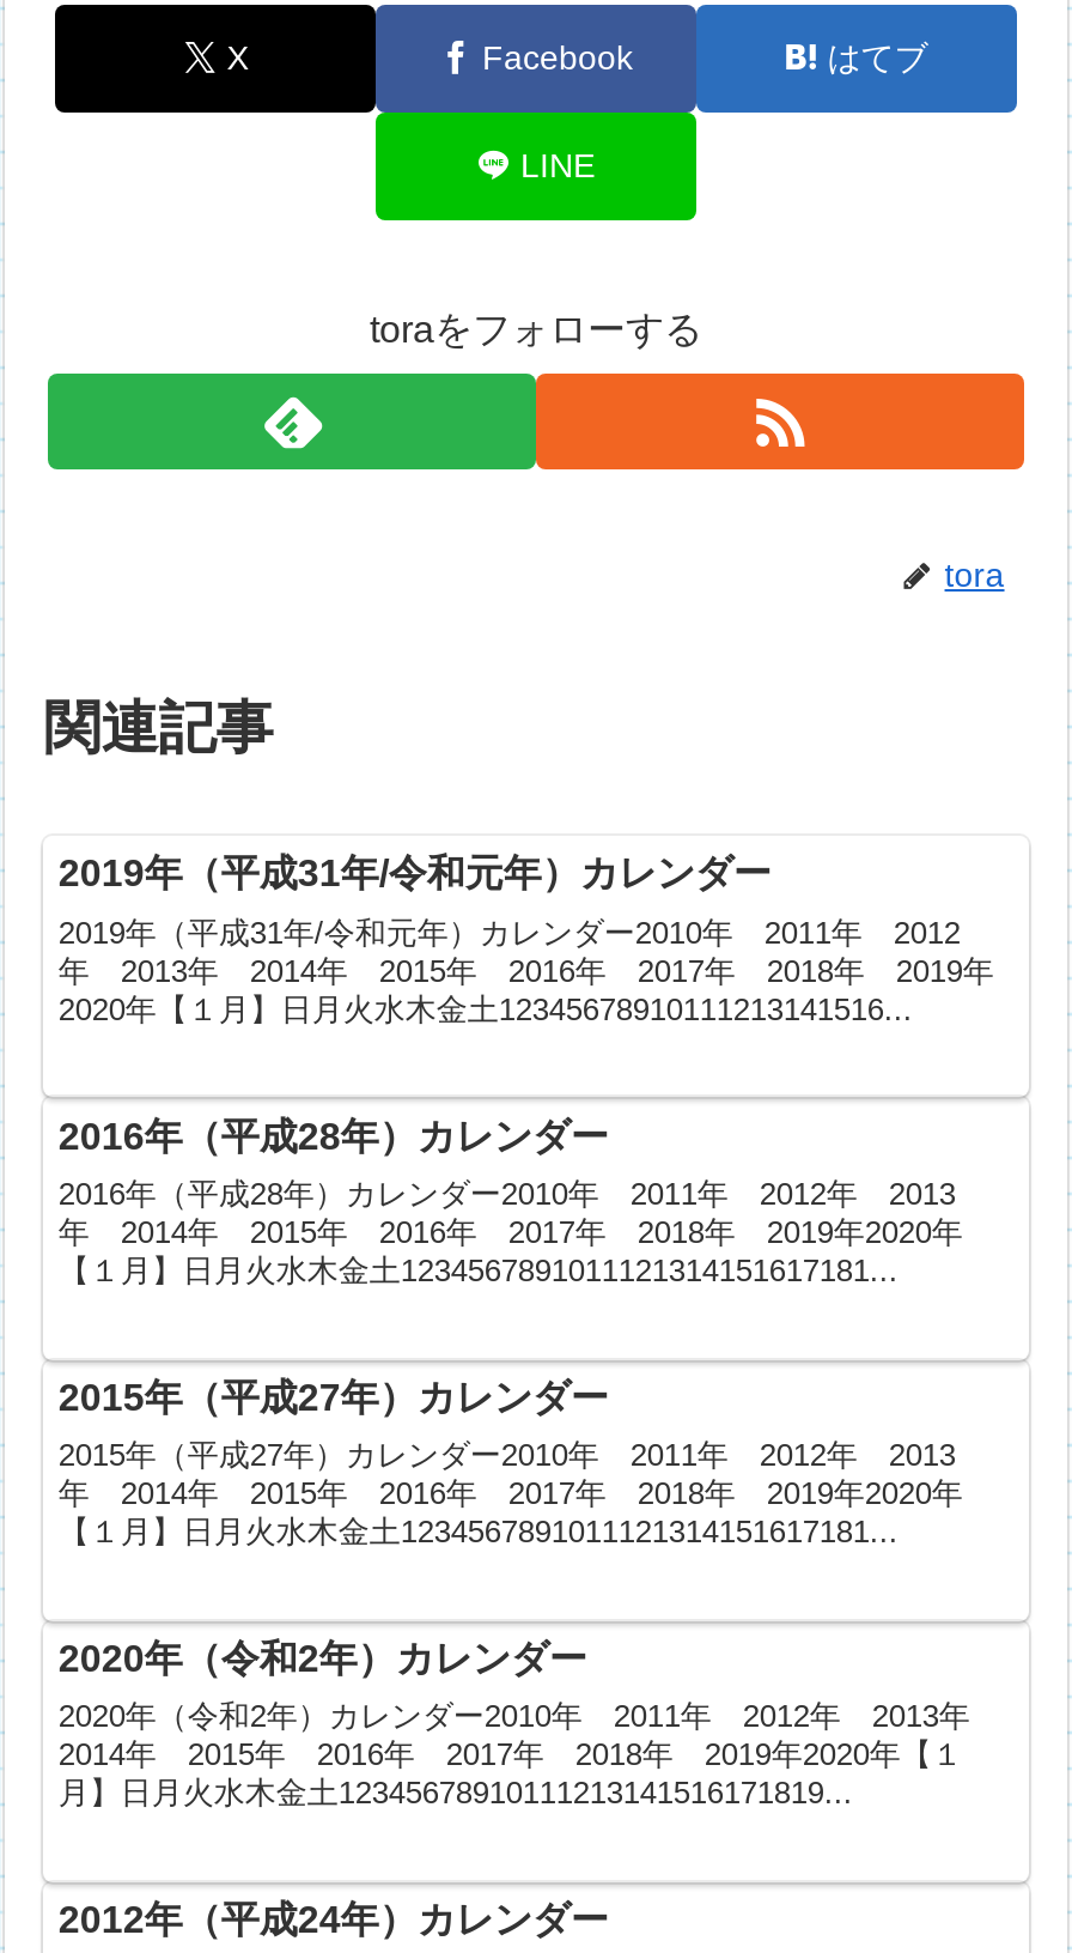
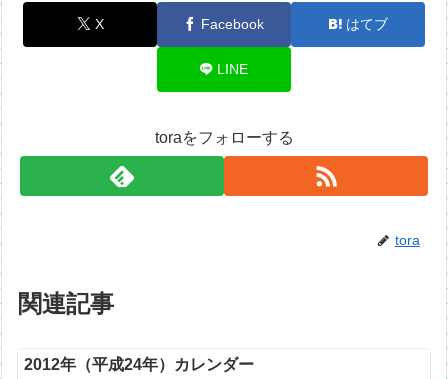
[58,853,1001,1811] 2019年（平成31年/令和元年）カレンダー | 2019年（平成31年/令和元年）カレンダー2010年 2011年 2012 | 年 2013年 2014年 2015年 2016年 2017年 2018年 2019年 | 2020年【１月】日月火水木金土12345678910111213141516... | 2016年（平成28年）カレンダー | 2016年（平成28年）カレンダー2010年 2011年 2012年 2013 | 年 2014年 2015年 2016年 2017年 2018年 2019年2020年 | 【１月】日月火水木金土1234567891011121314151617181... | 2015年（平成27年）カレンダー | 2015年（平成27年）カレンダー2010年 2011年 2012年 2013 | 年 2014年 2015年 2016年 2017年 2018年 2019年2020年 | 【１月】日月火水木金土1234567891011121314151617181... | 2020年（令和2年）カレンダー | 2020年（令和2年）カレンダー2010年 2011年 2012年 2013年 | 2014年 2015年 2016年 2017年 2018年 2019年2020年【１ | 月】日月火水木金土12345678910111213141516171819... -> none

